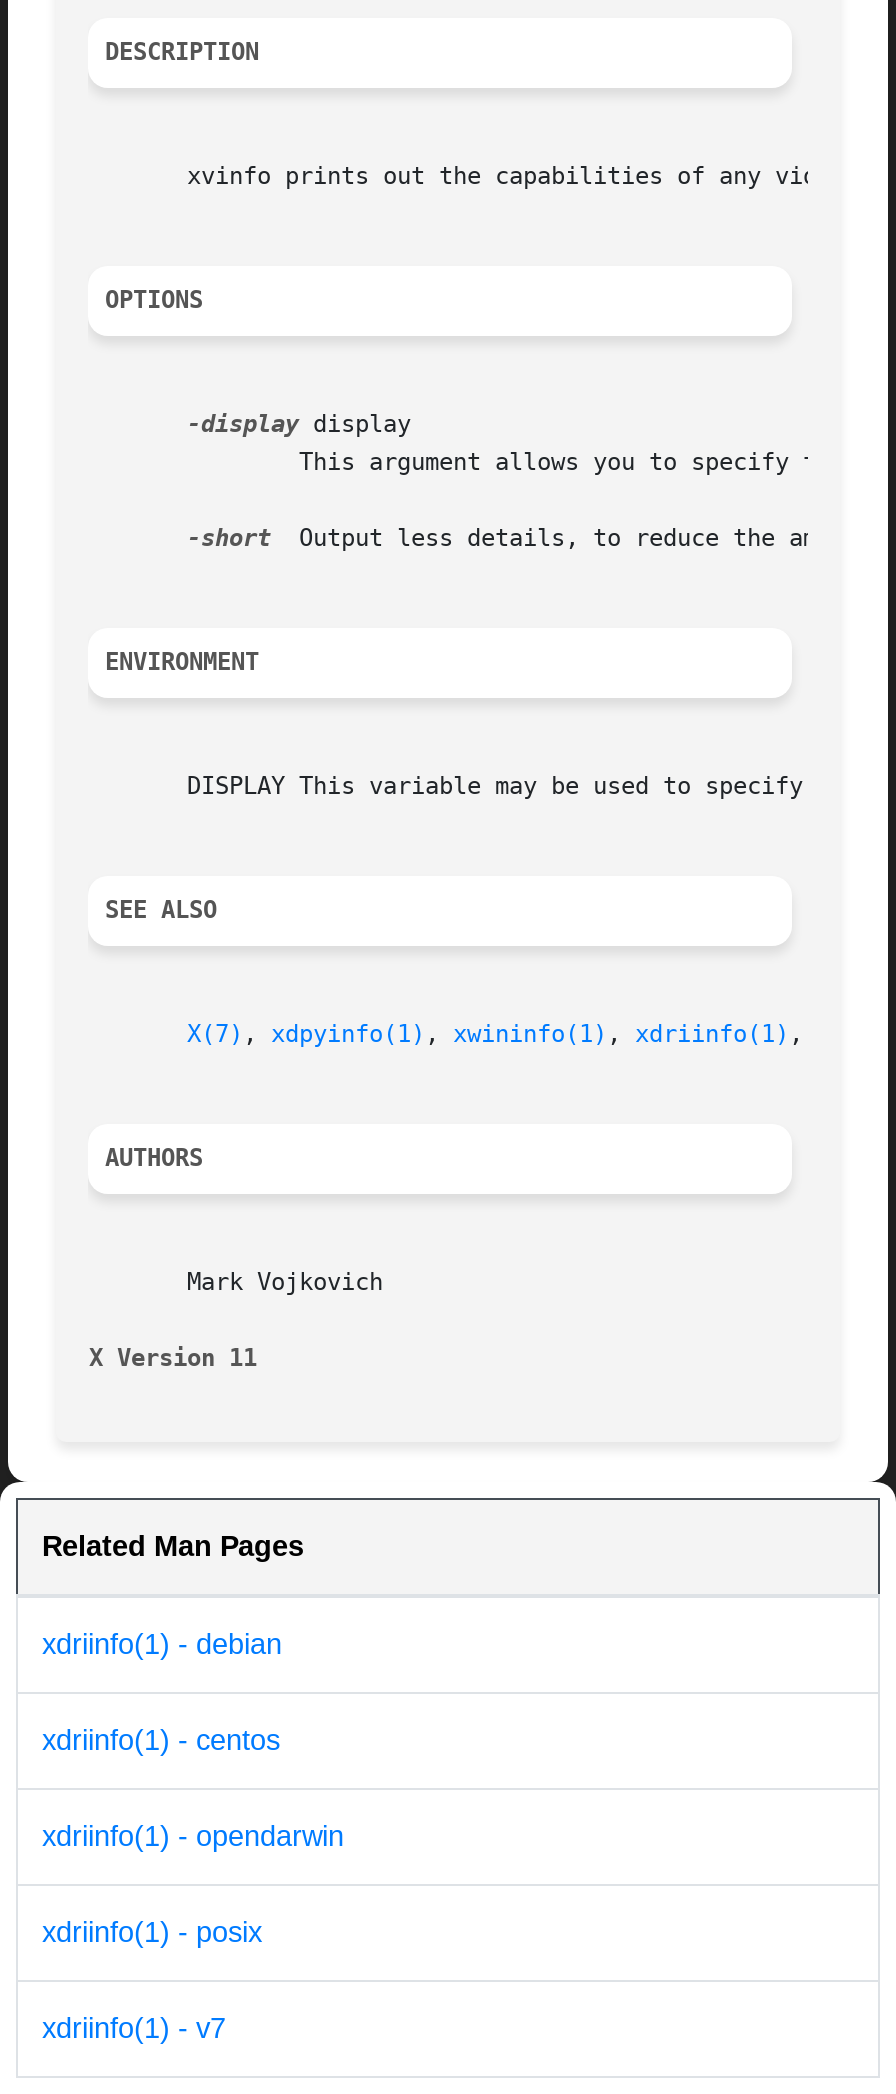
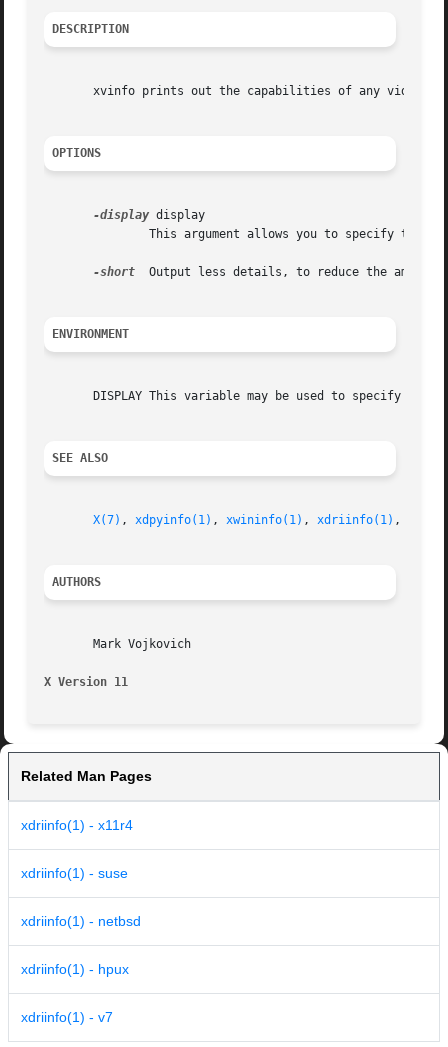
[42,1629,282,1661] xdriinfo(1) - debian -> [21,817,133,833] xdriinfo(1) - x11r4
[42,1725,280,1757] xdriinfo(1) - centos -> [21,865,128,881] xdriinfo(1) - suse
[42,1821,344,1853] xdriinfo(1) - opendarwin -> [21,913,141,929] xdriinfo(1) - netbsd
[42,1917,262,1949] xdriinfo(1) - posix -> [21,961,129,977] xdriinfo(1) - hpux

